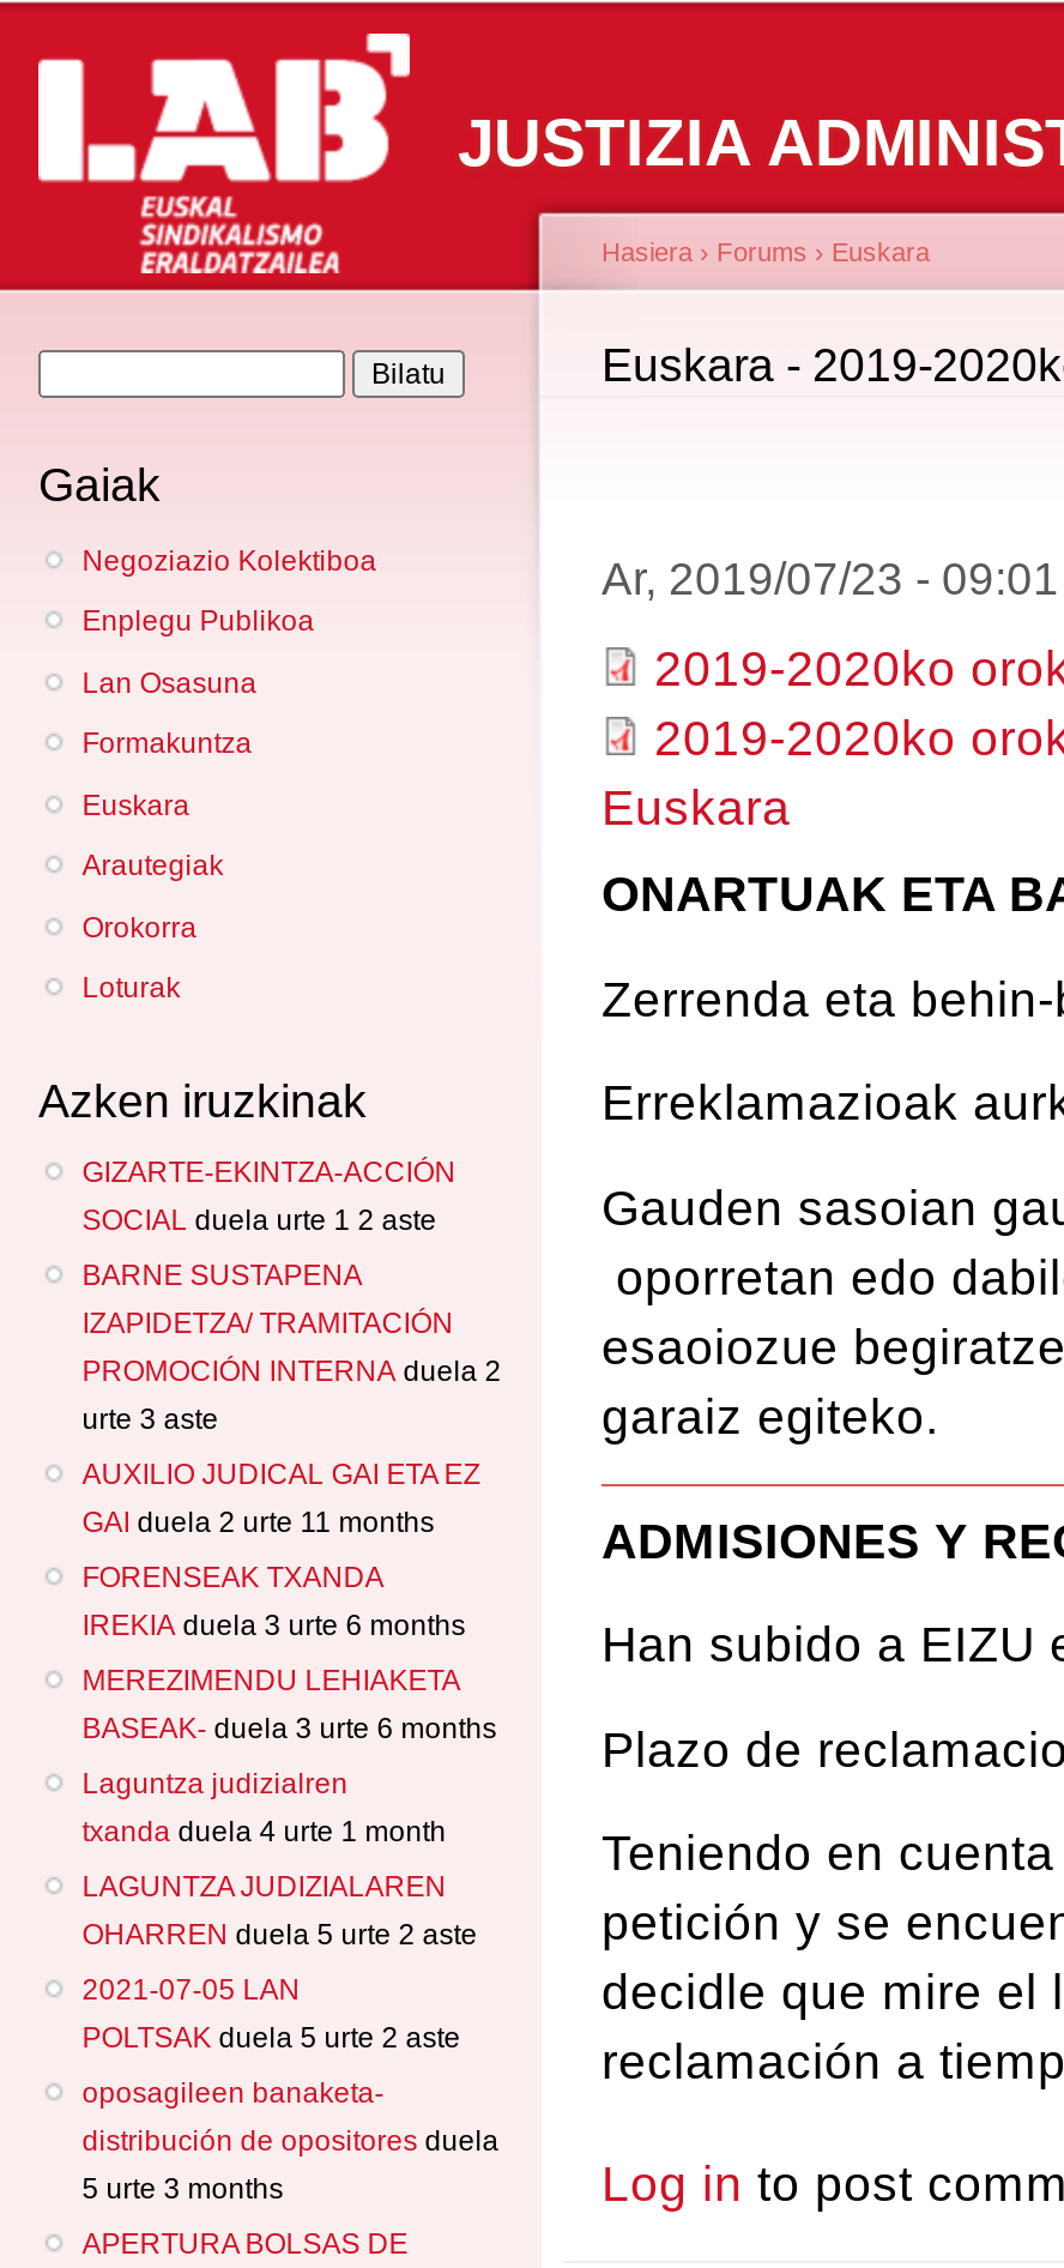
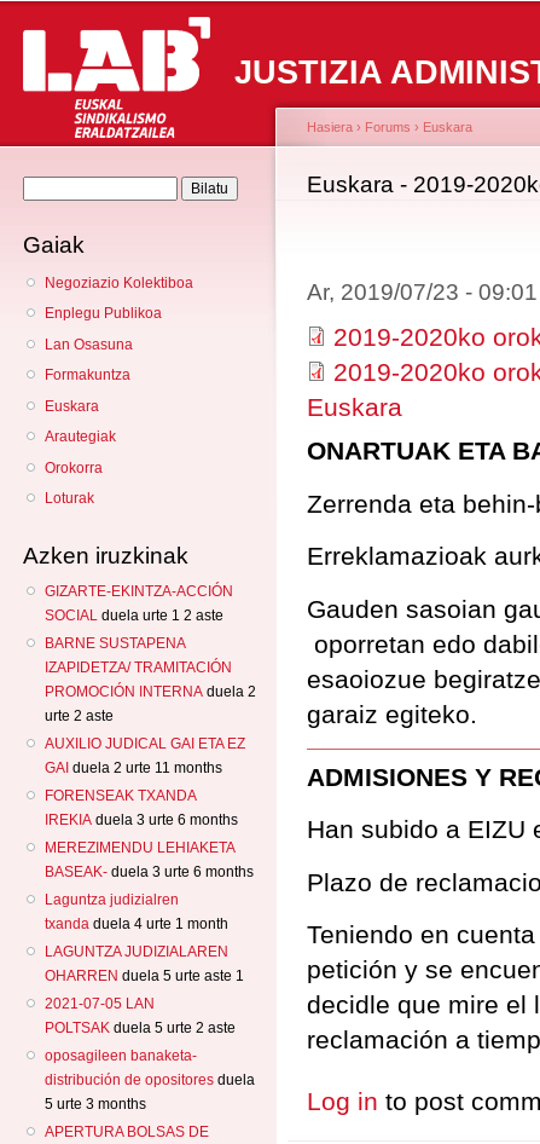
[82,1402,219,1435] urte 3 aste -> [45,707,114,724] urte 2 aste
[82,1917,477,1951] OHARREN duela 5 urte 2 aste -> [45,967,244,984] OHARREN duela 5 urte aste 1

